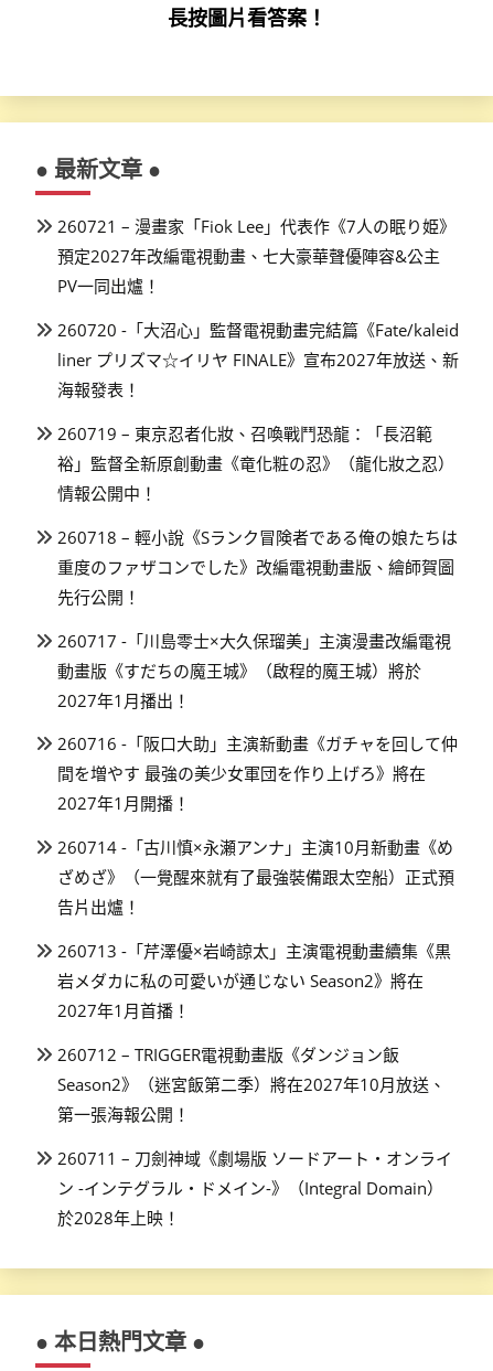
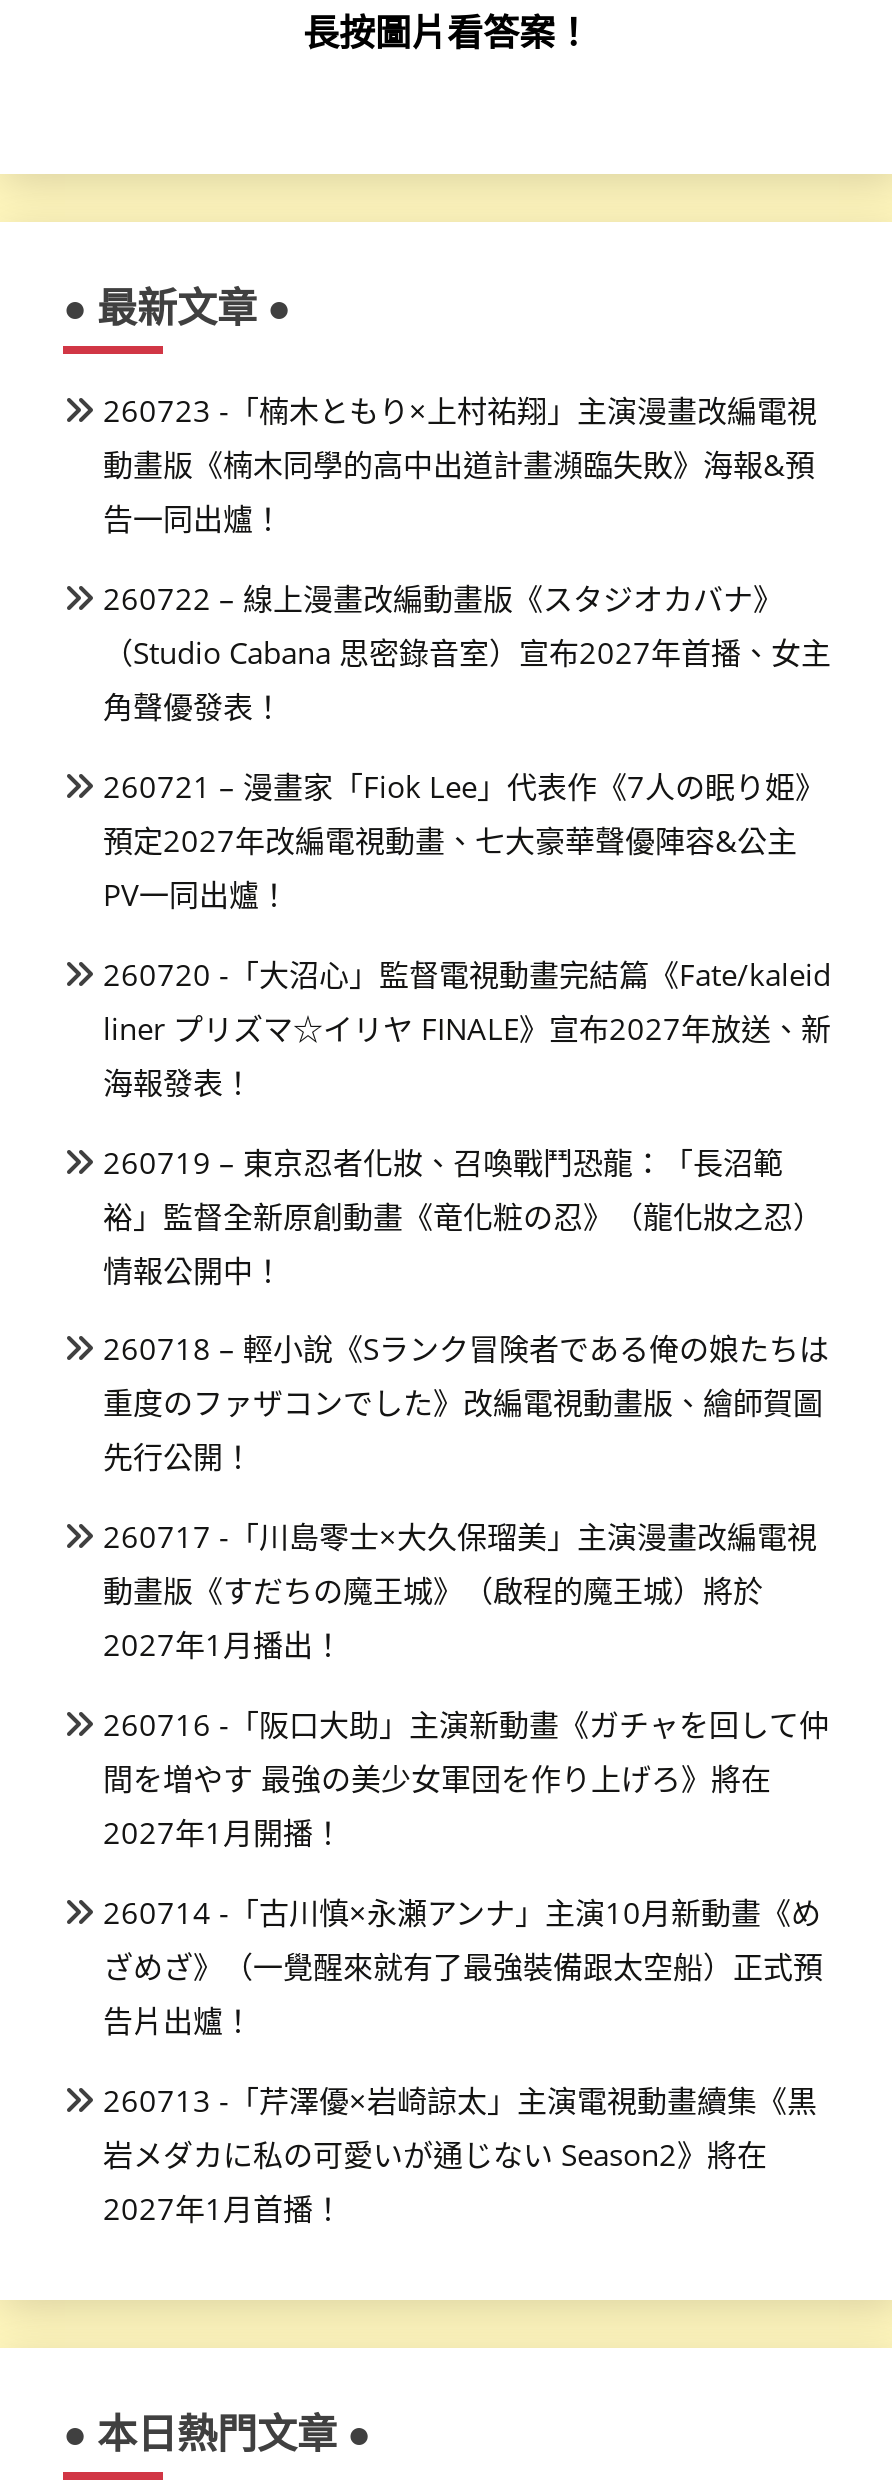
none -> [103,391,831,726] 260723 -「楠木ともり×上村祐翔」主演漫畫改編電視 | 動畫版《楠木同學的高中出道計畫瀕臨失敗》海報&預 | 告一同出爐！ | 260722 – 線上漫畫改編動畫版《スタジオカバナ》 | （Studio Cabana 思密錄音室）宣布2027年首播、女主 | 角聲優發表！
moved [57,216,459,1021] -> [103,766,831,2227]: 260721 – 漫畫家「Fiok Lee」代表作《7人の眠り姫》 | 預定2027年改編電視動畫、七大豪華聲優陣容&公主 | PV一同出爐！ | ... | 岩メダカに私の可愛いが通じない Season2》將在 | 2027年1月首播！
[57,1043,452,1228] 260712 – TRIGGER電視動畫版《ダンジョン飯 | Season2》（迷宮飯第二季）將在2027年10月放送、 | 第一張海報公開！ | 260711 – 刀劍神域《劇場版 ソードアート・オンライ | ン -インテグラル・ドメイン-》（Integral Domain） | 於2028年上映！ -> none

